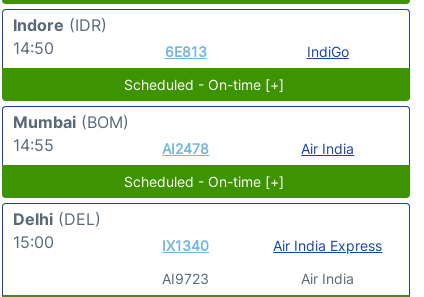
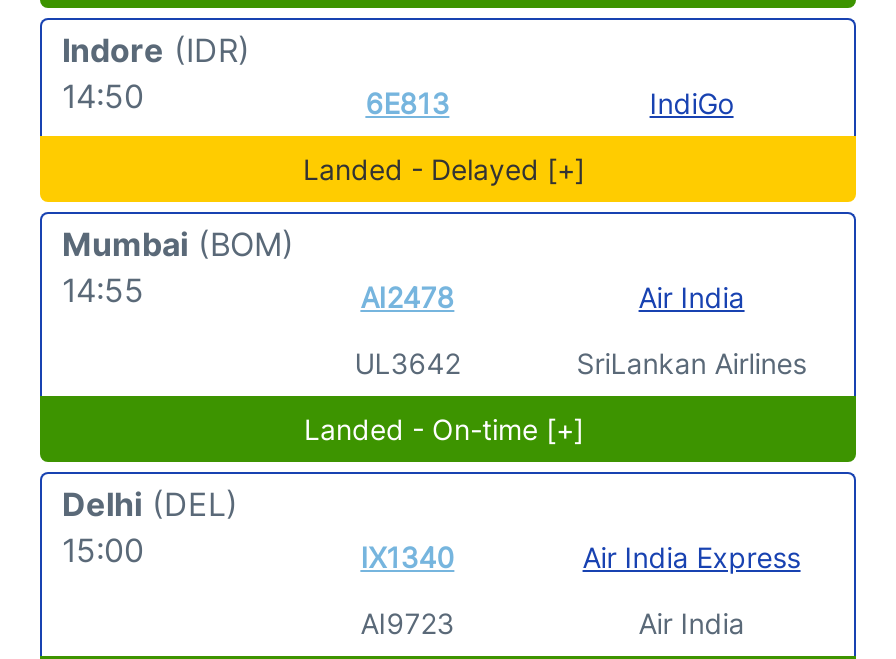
[124,76,284,93] Scheduled - On-time [+] -> [303,151,585,185] Landed - Delayed [+]
none -> [354,345,460,379] UL3642
[124,173,284,190] Scheduled - On-time [+] -> [304,345,807,445] SriLankan Airlines | Landed - On-time [+]

